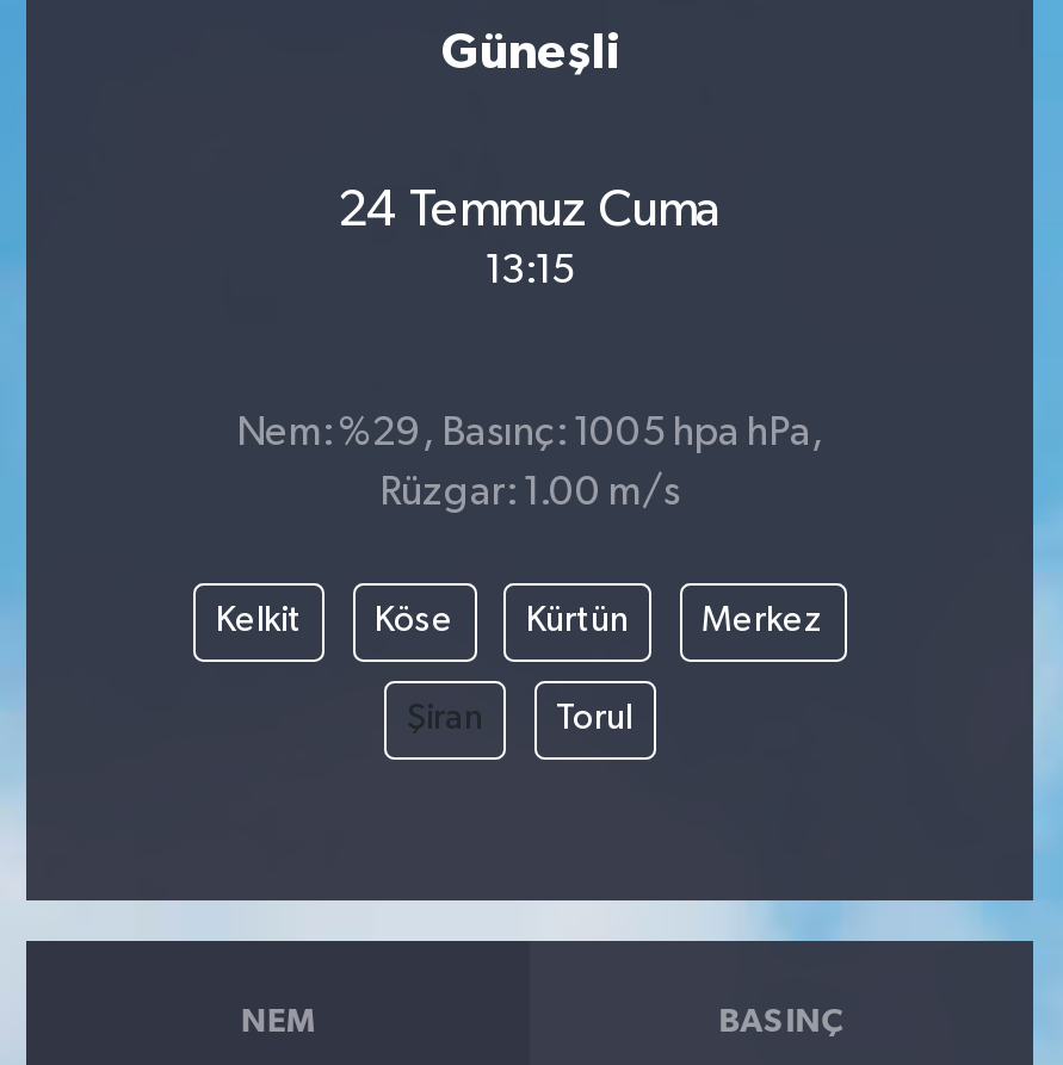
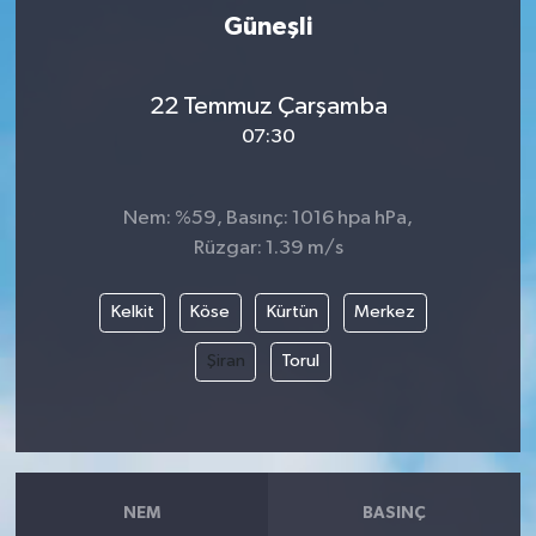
[338,185,722,238] 24 Temmuz Cuma -> [149,94,387,120] 22 Temmuz Çarşamba
[484,252,575,293] 13:15 -> [241,127,295,147] 07:30
[236,413,823,454] Nem: %29, Basınç: 1005 hpa hPa, -> [123,208,413,228] Nem: %59, Basınç: 1016 hpa hPa,
[379,473,680,513] Rüzgar: 1.00 m/s -> [193,238,343,258] Rüzgar: 1.39 m/s

